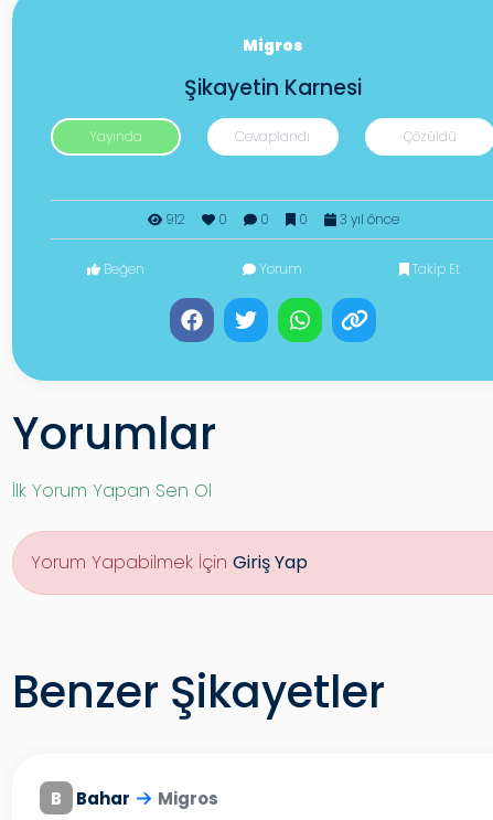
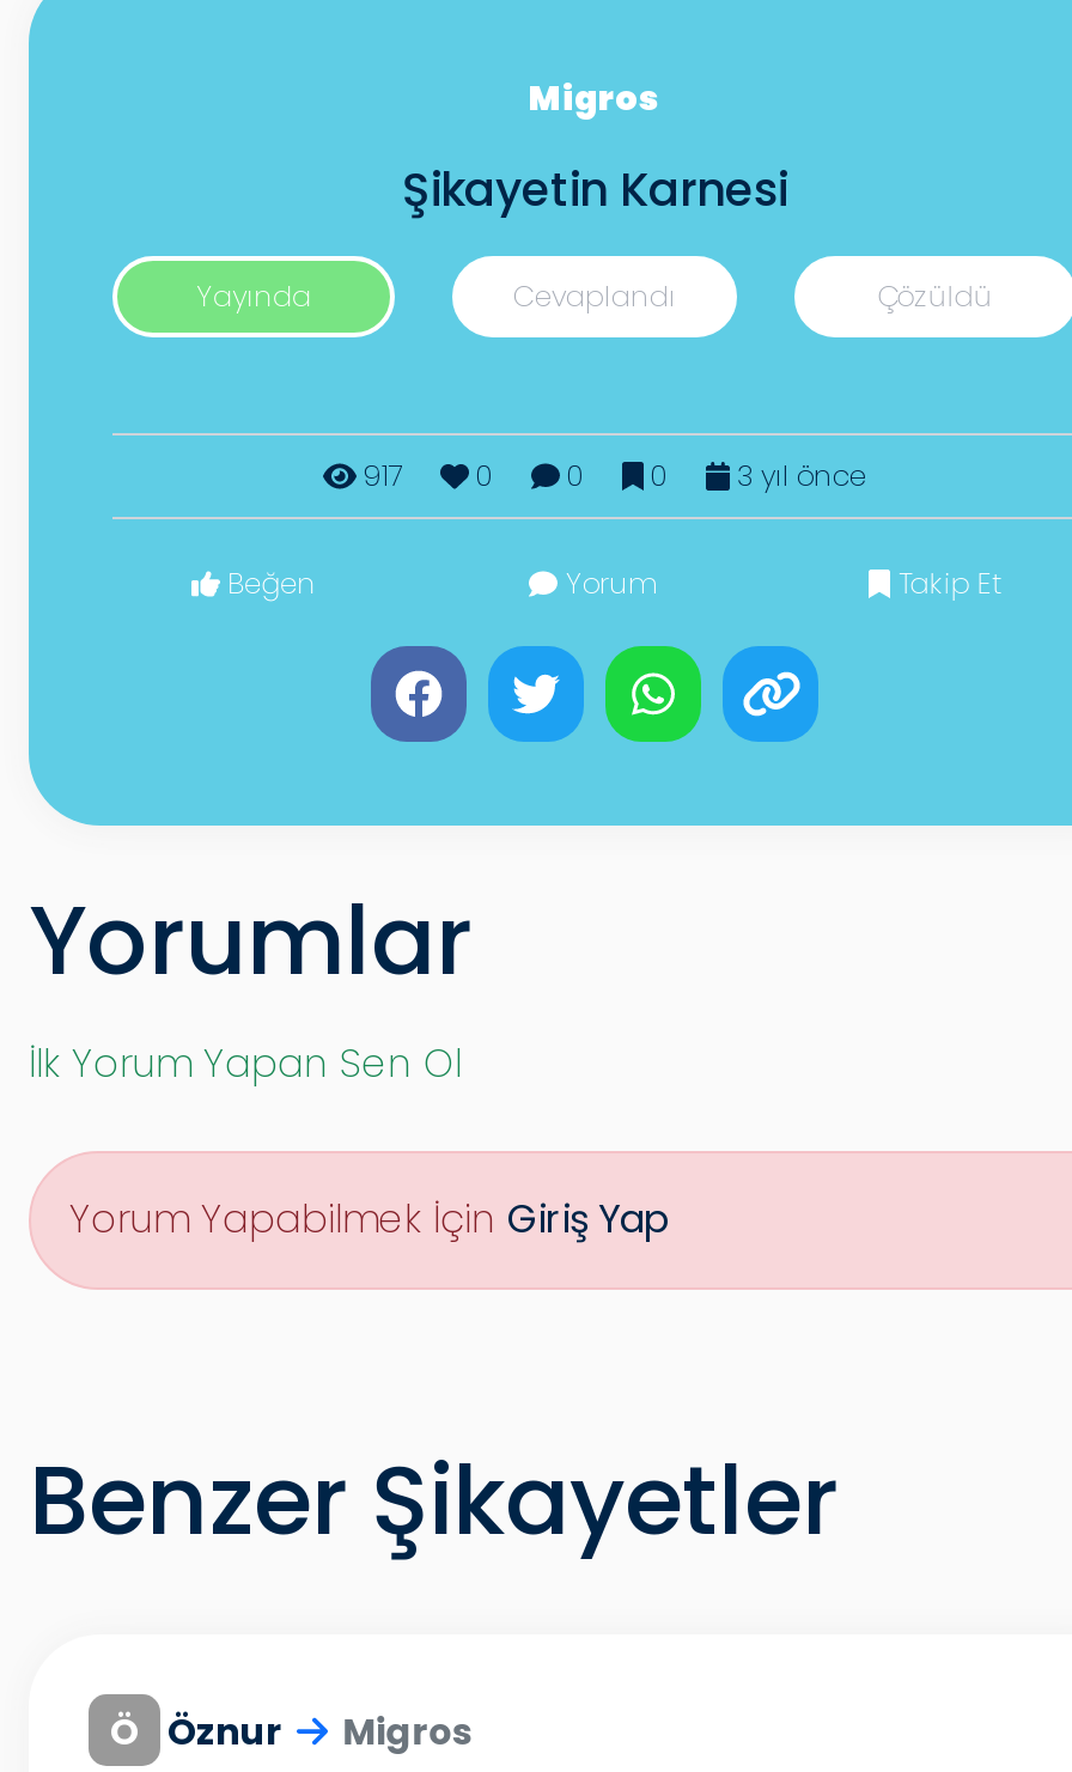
[162,210,202,228] 912 -> [355,455,439,495] 917
[51,787,130,810] B | Bahar -> [110,1706,282,1756] Ö Öznur

